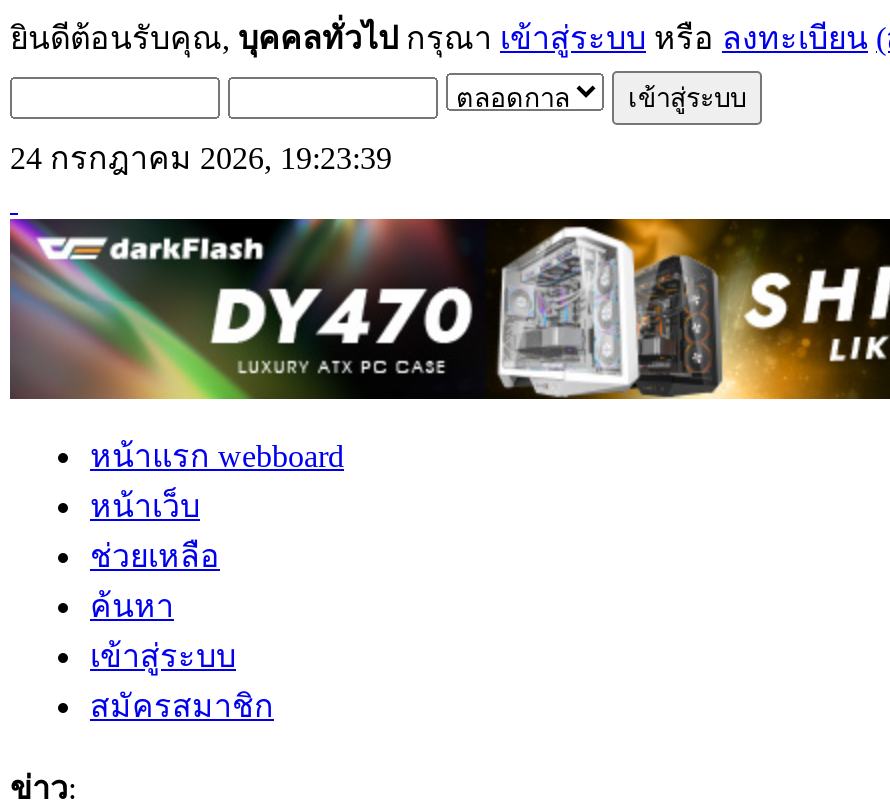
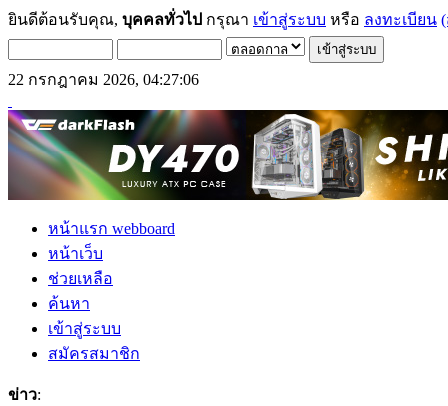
[10,141,392,175] 24 กรกฎาคม 2026, 19:23:39 -> [8,71,199,88] 22 กรกฎาคม 2026, 04:27:06

